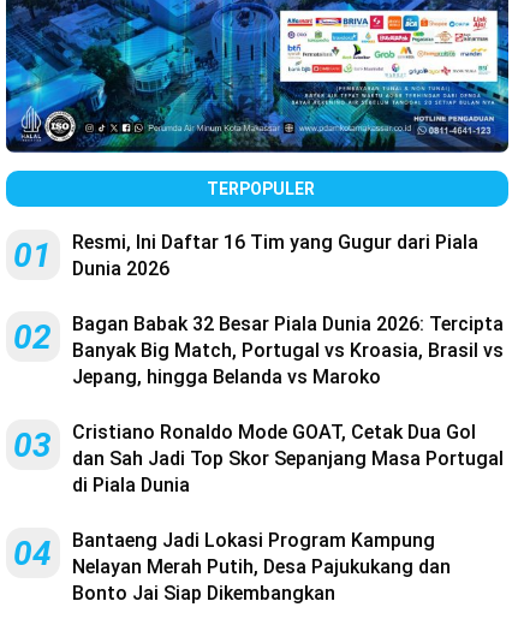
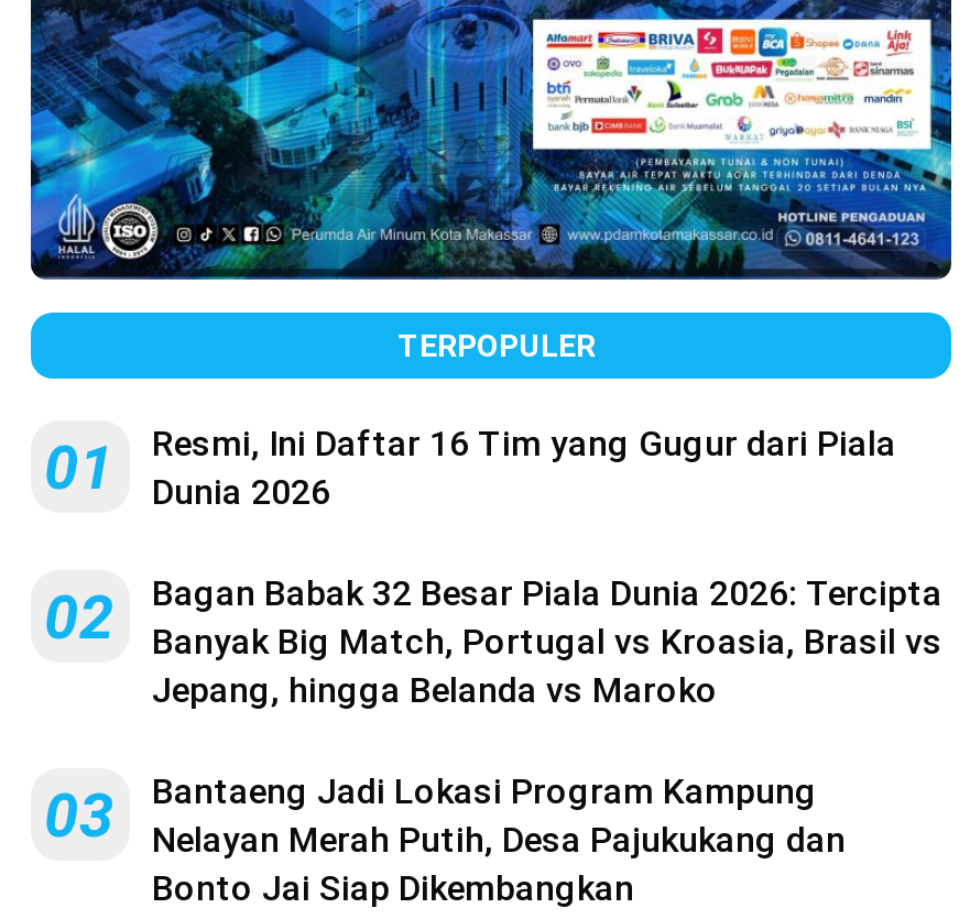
[13,420,504,573] Cristiano Ronaldo Mode GOAT, Cetak Dua Gol | dan Sah Jadi Top Skor Sepanjang Masa Portugal | di Piala Dunia | 04 -> none

